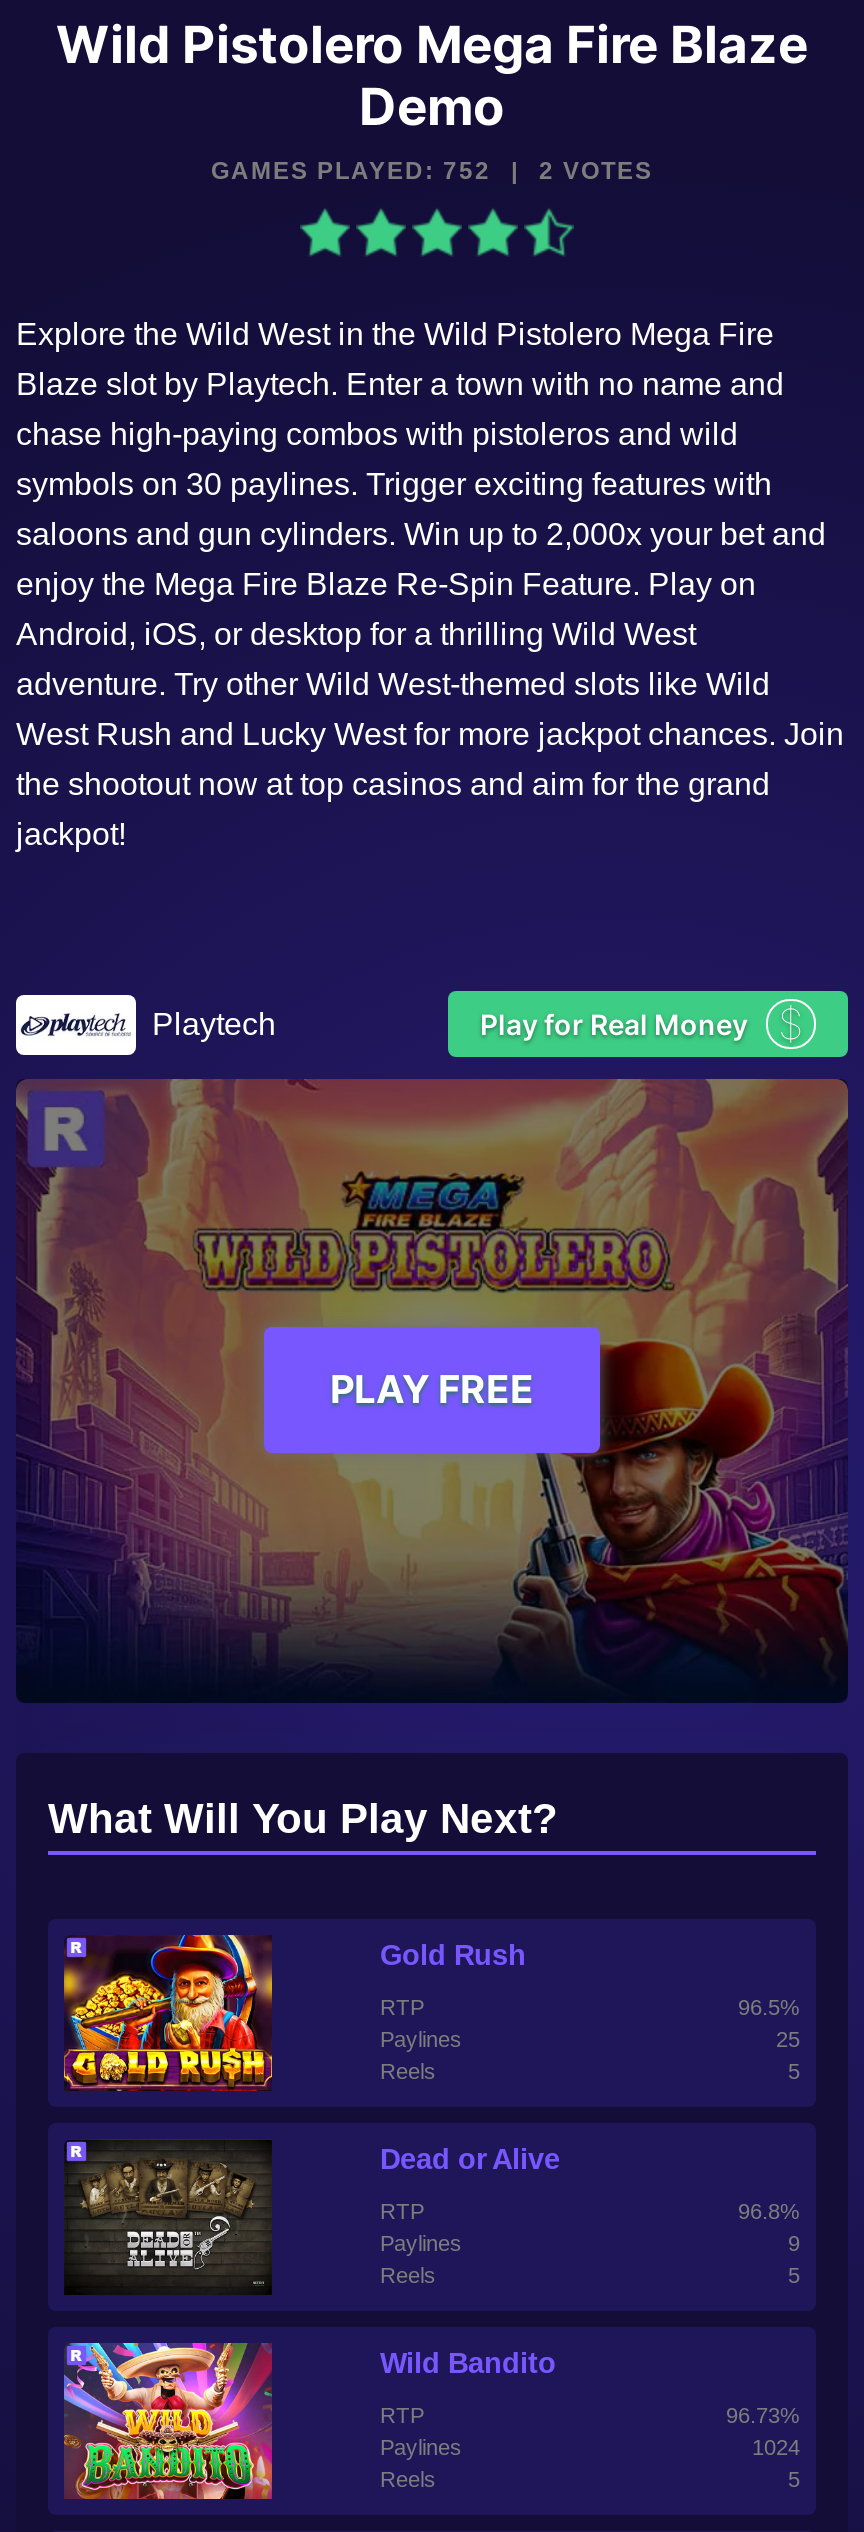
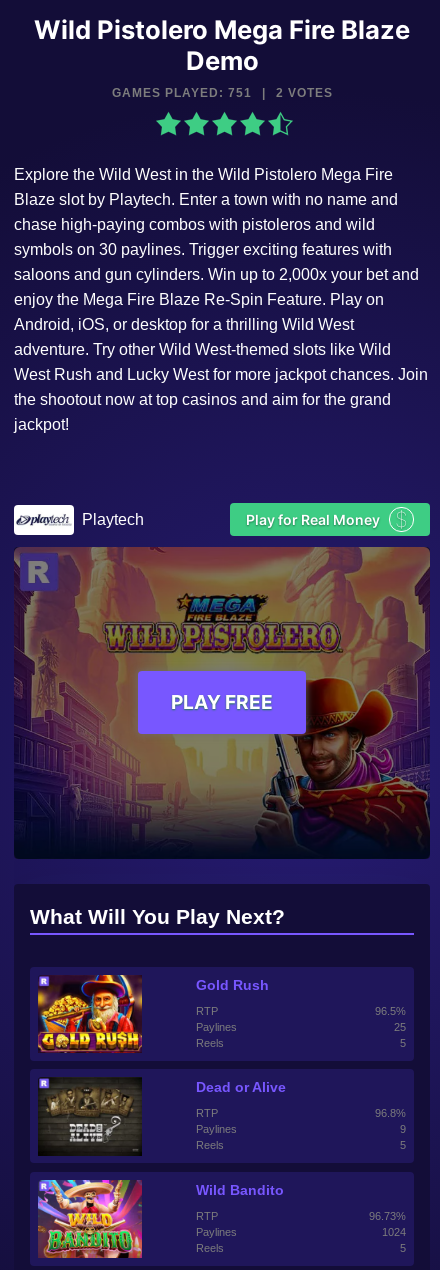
[211,156,491,184] GAMES PLAYED: 752 -> [111,86,251,100] GAMES PLAYED: 751

